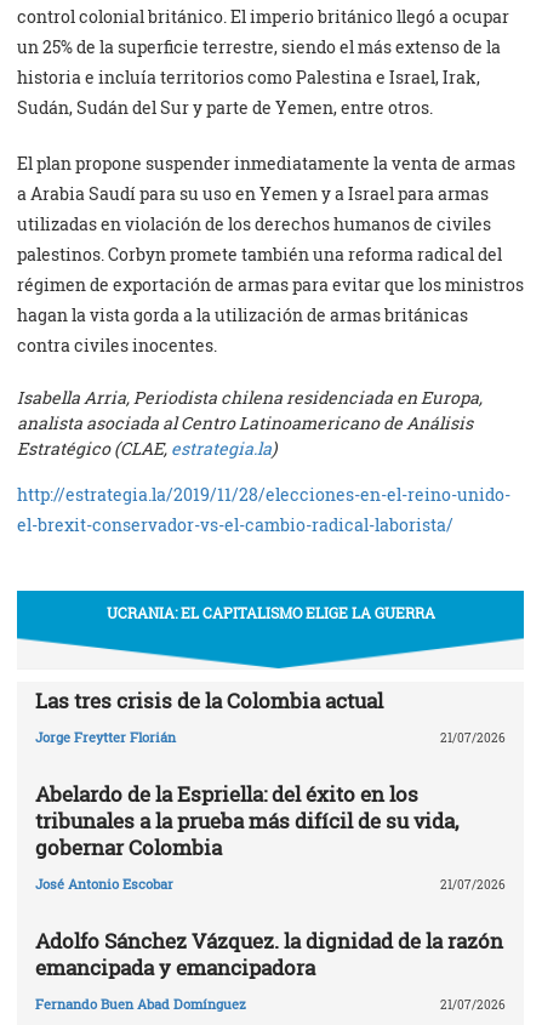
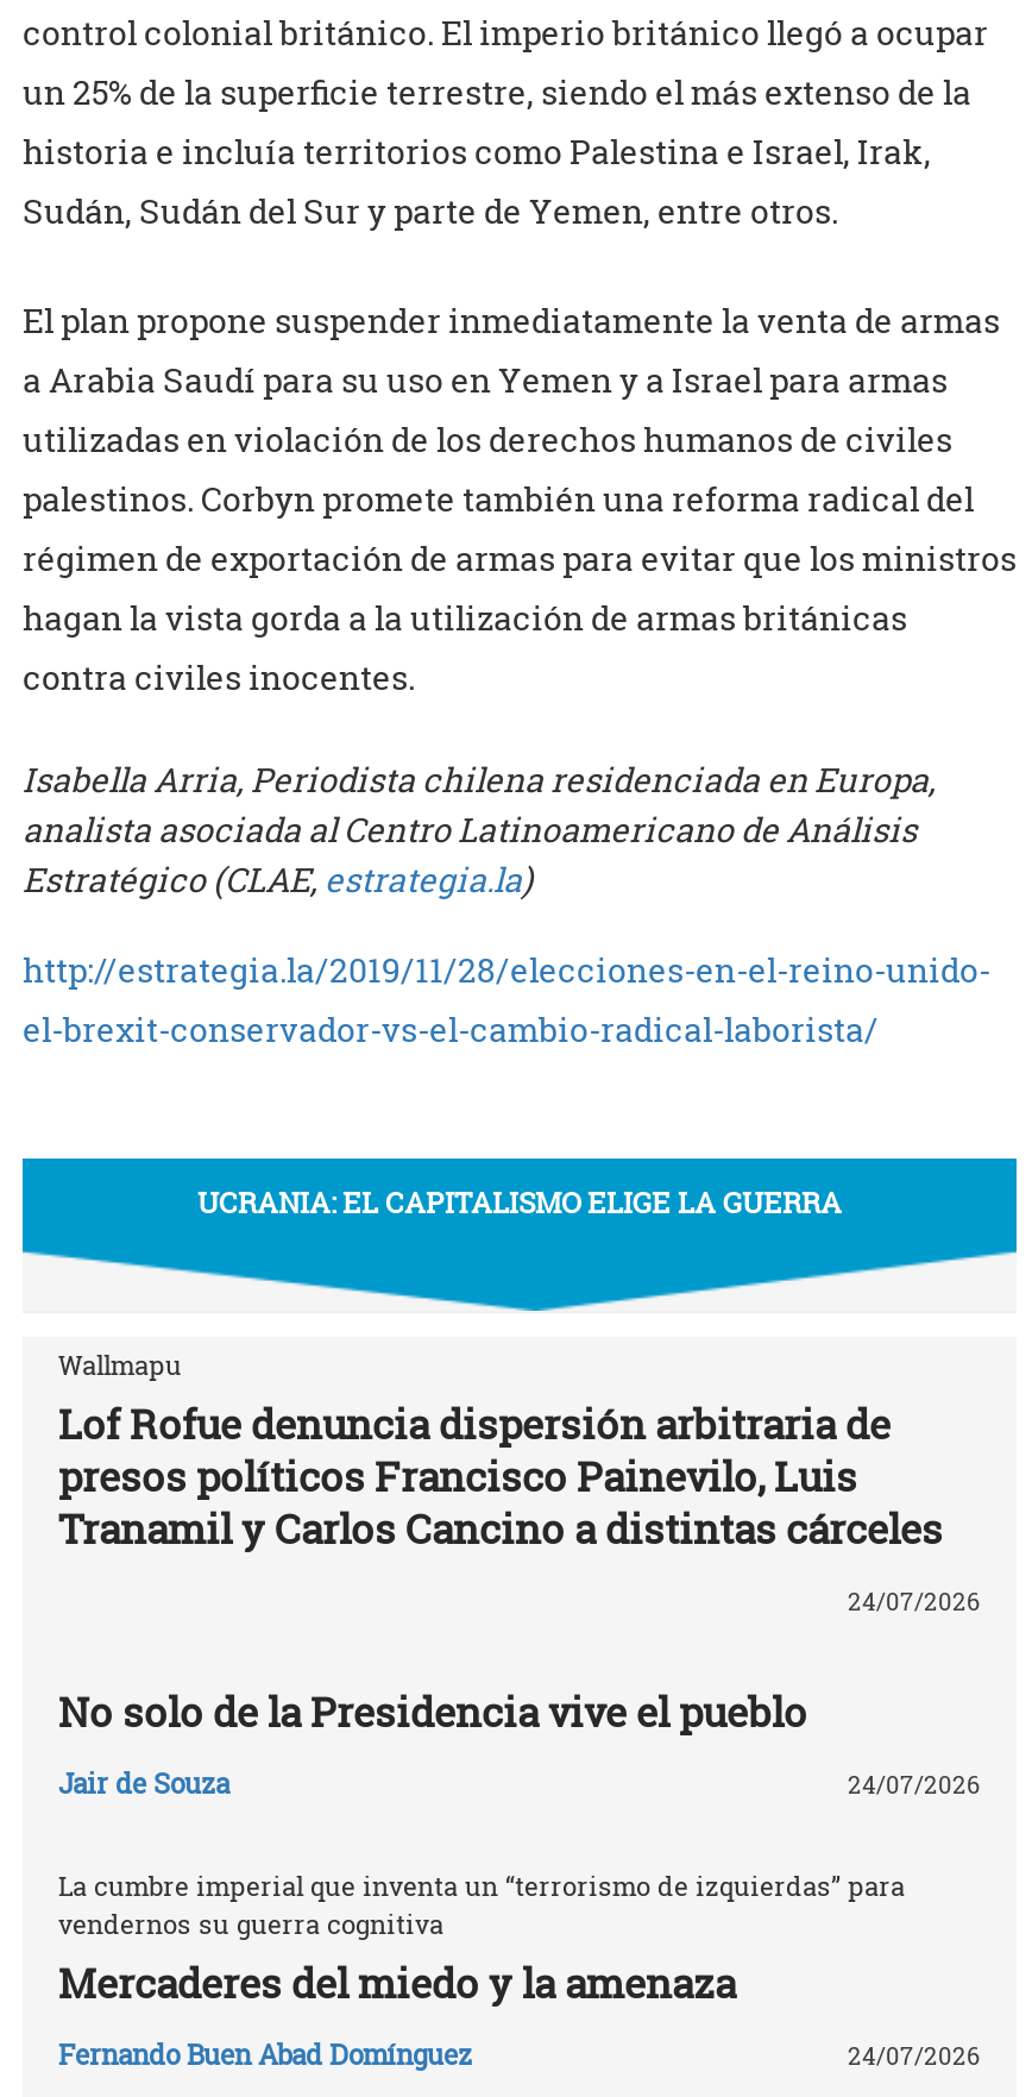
[35,687,383,715] Las tres crisis de la Colombia actual -> [58,1348,943,1557] Wallmapu | Lof Rofue denuncia dispersión arbitraria de | presos políticos Francisco Painevilo, Luis | Tranamil y Carlos Cancino a distintas cárceles
[35,728,506,746] Jorge Freytter Florián | 21/07/2026 -> [848,1587,981,1618] 24/07/2026
[35,781,458,862] Abelardo de la Espriella: del éxito en los | tribunales a la prueba más difícil de su vida, | gobernar Colombia -> [58,1685,807,1740] No solo de la Presidencia vive el pueblo
[35,875,506,893] José Antonio Escobar | 21/07/2026 -> [58,1765,981,1801] Jair de Souza | 24/07/2026
[35,927,503,982] Adolfo Sánchez Vázquez. la dignidad de la razón | emancipada y emancipadora -> [58,1869,905,2011] La cumbre imperial que inventa un “terrorismo de izquierdas” para | vendernos su guerra cognitiva | Mercaderes del miedo y la amenaza
[440,997,506,1013] 21/07/2026 -> [848,2041,981,2072] 24/07/2026

